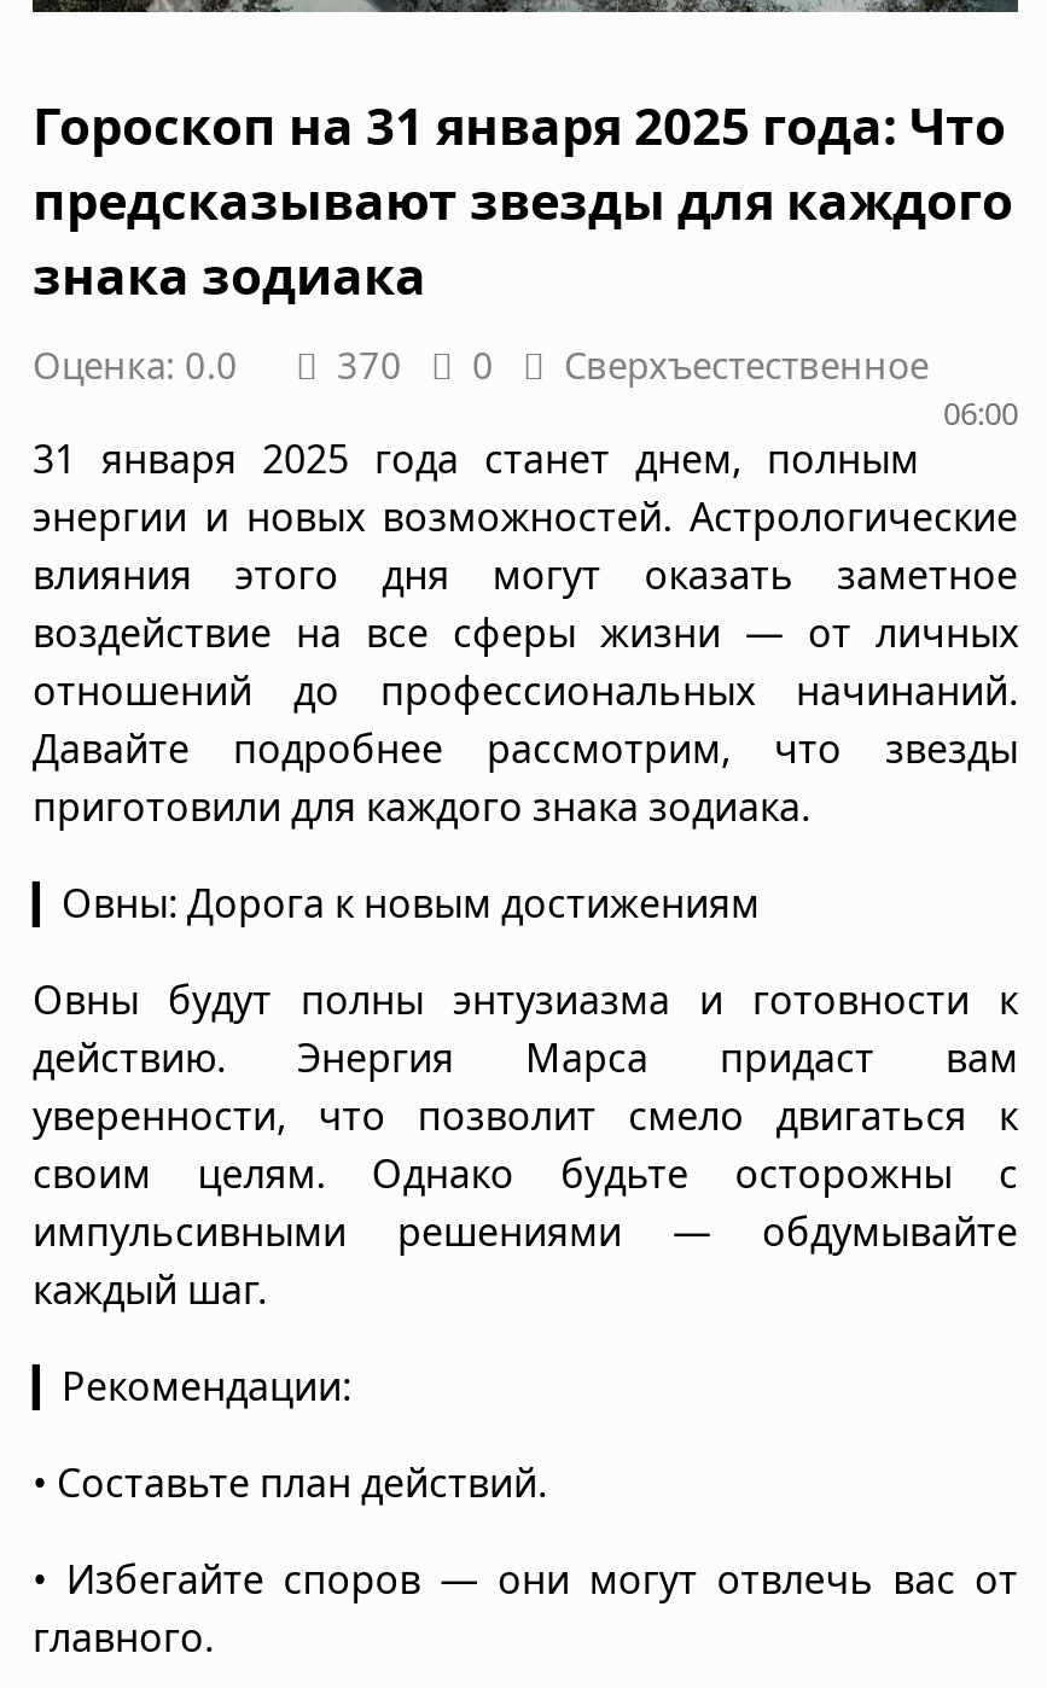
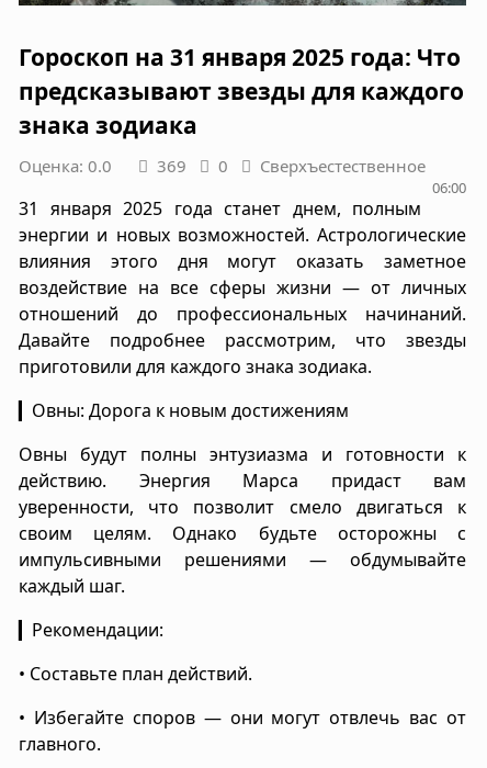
[33,341,929,389] Оценка: 0.0 370 0 Сверхъестественное -> [19,155,426,177] Оценка: 0.0 369 0 Сверхъестественное

